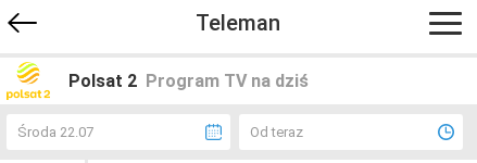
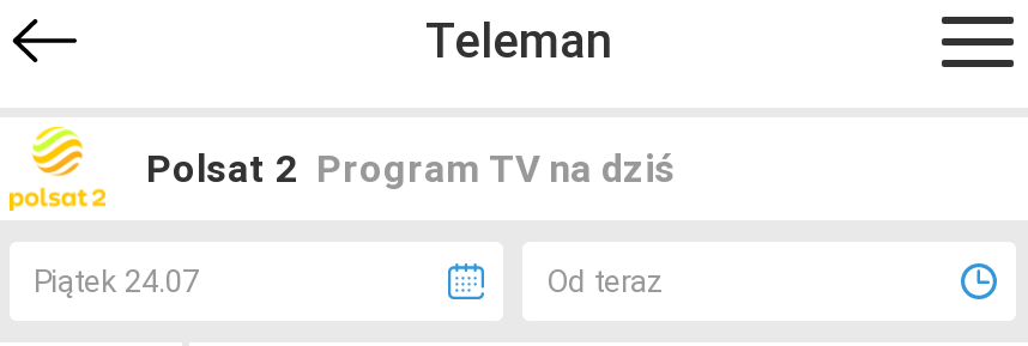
[17,124,93,140] Środa 22.07 -> [34,263,199,299] Piątek 24.07

